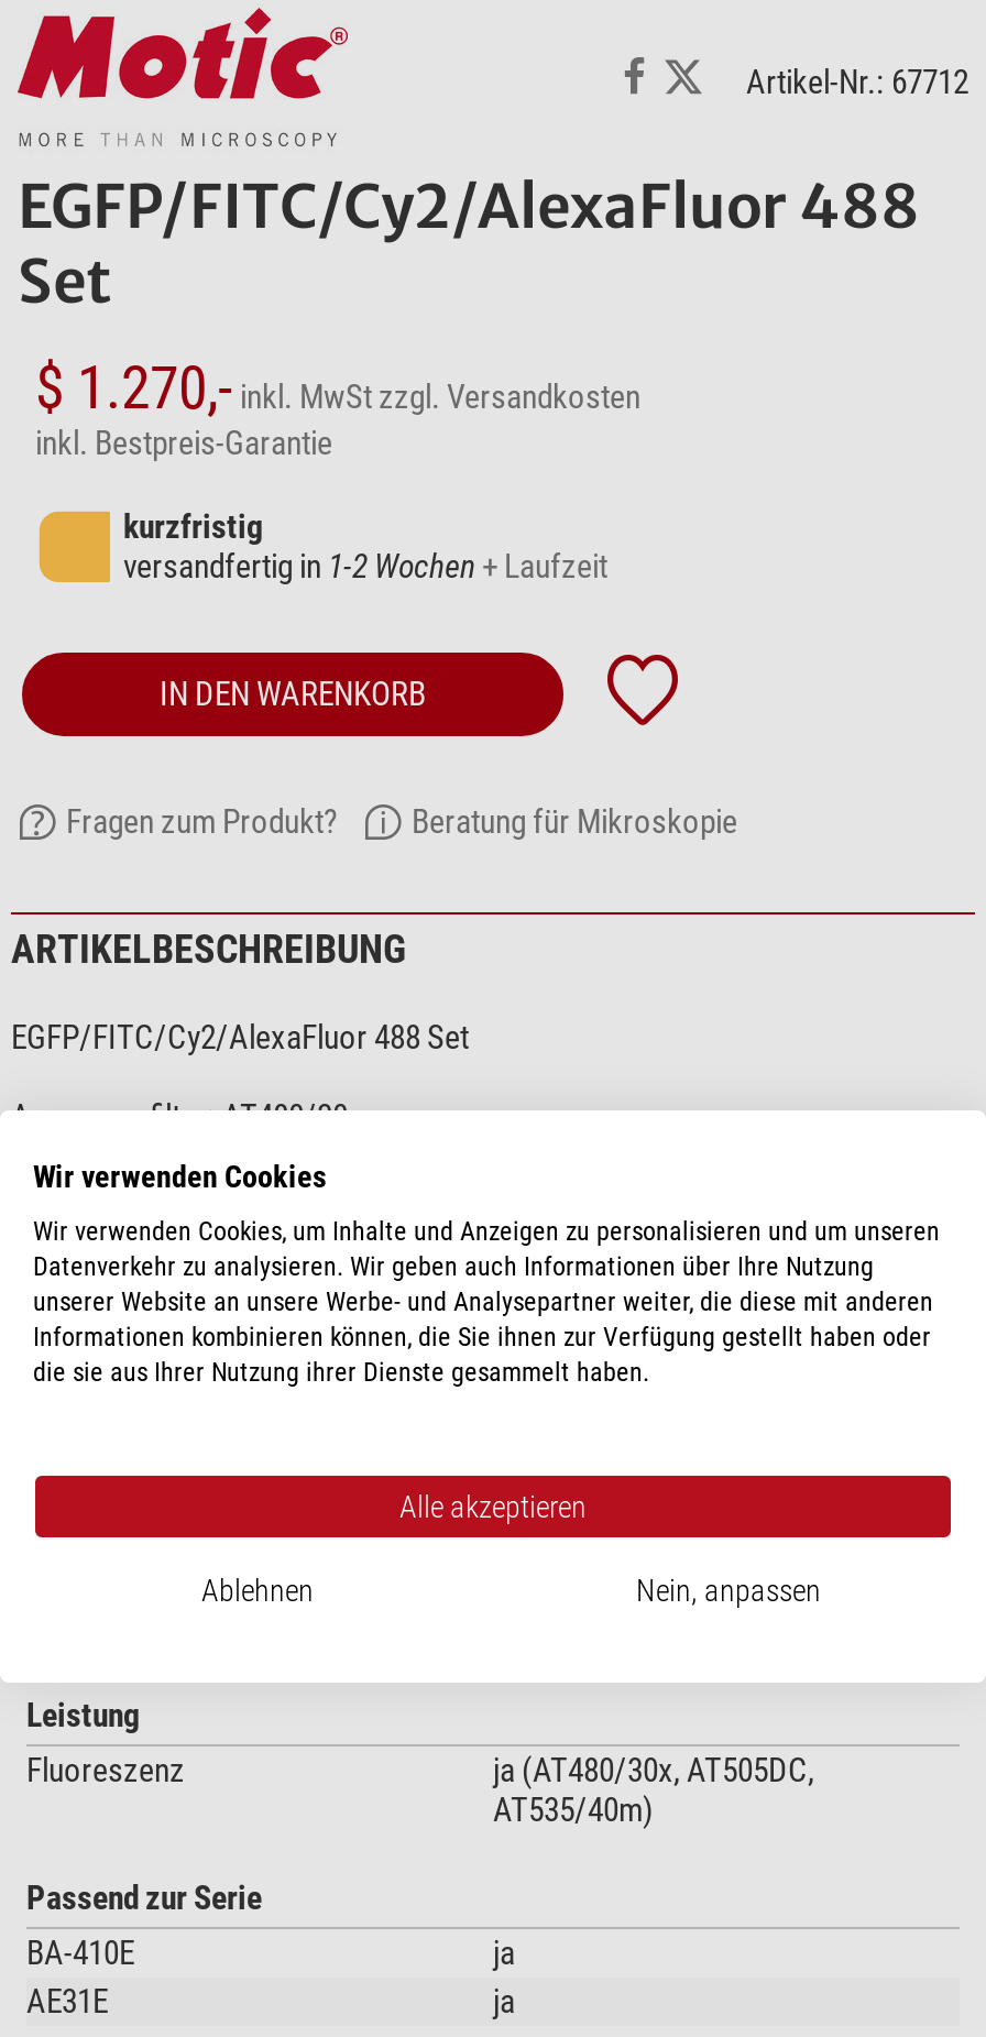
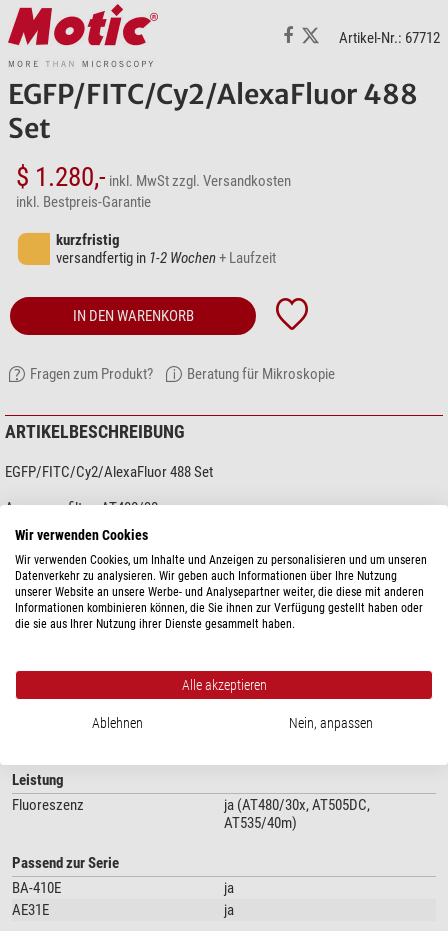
[35,354,640,424] $ 1.270,- inkl. MwSt zzgl. Versandkosten -> [16,161,291,193] $ 1.280,- inkl. MwSt zzgl. Versandkosten

